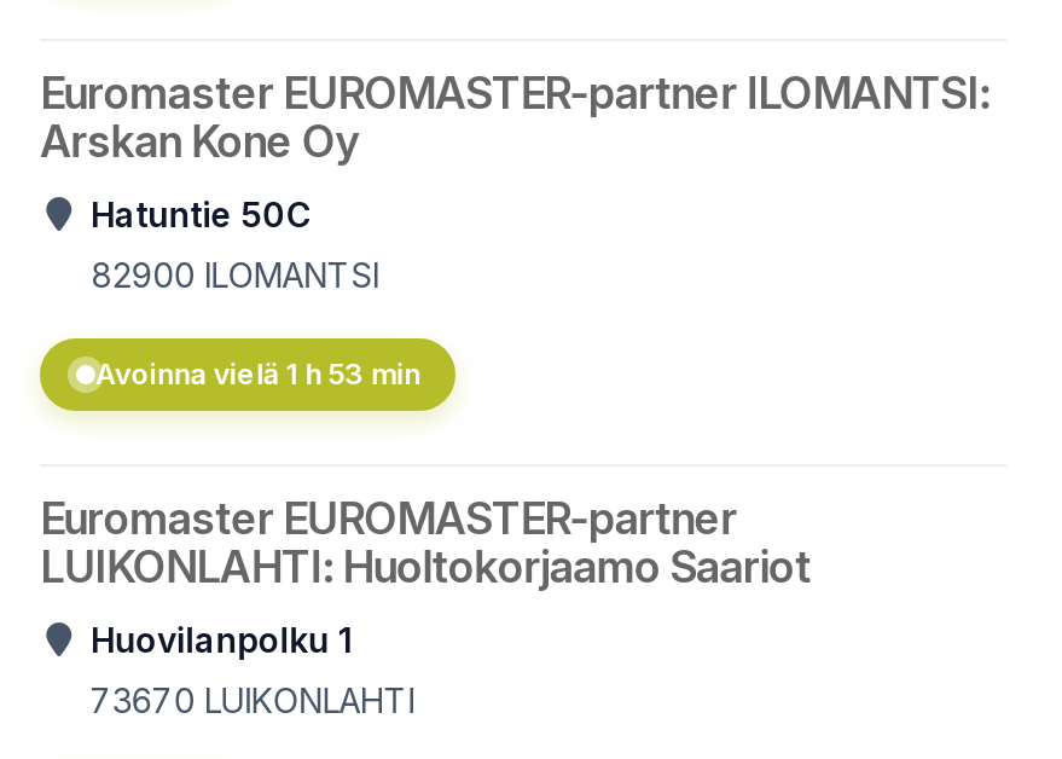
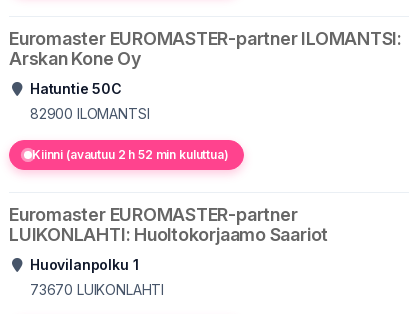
[95,355,420,392] Avoinna vielä 1 h 53 min -> [32,147,229,162] Kiinni (avautuu 2 h 52 min kuluttua)

